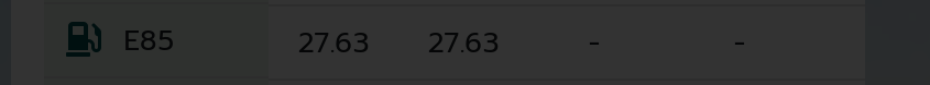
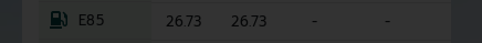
[298,21,369,62] 27.63 -> [166,11,202,32] 26.73
[428,21,499,62] 27.63 -> [231,11,267,32] 26.73

